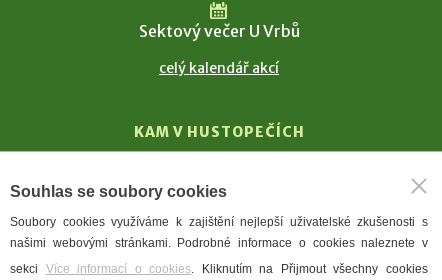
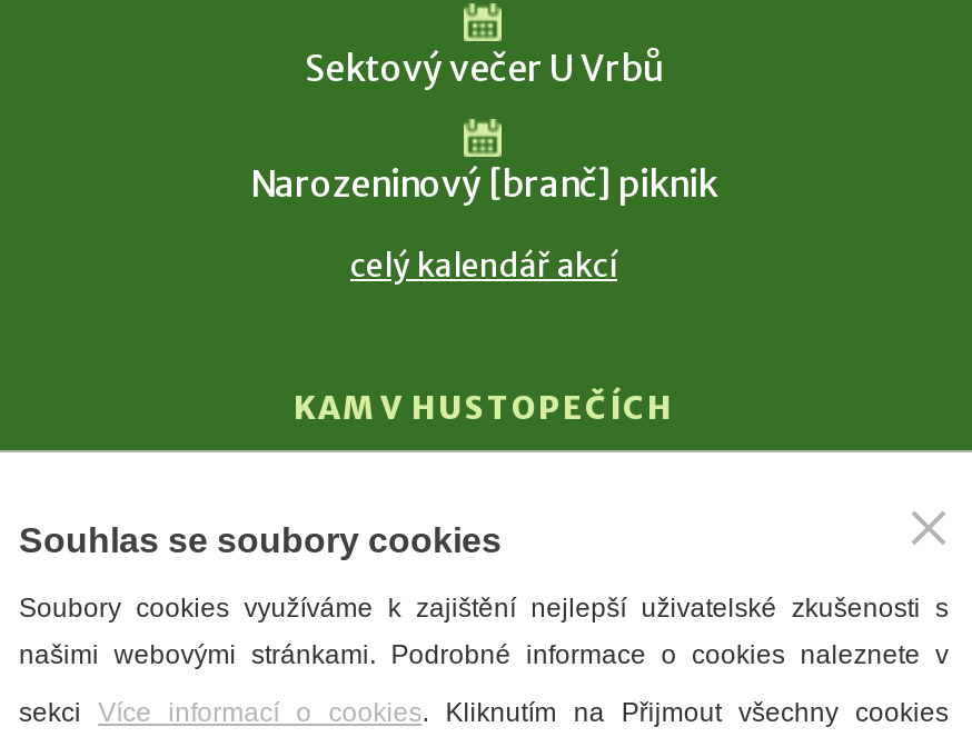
none -> [250,162,717,206] Narozeninový [branč] piknik

